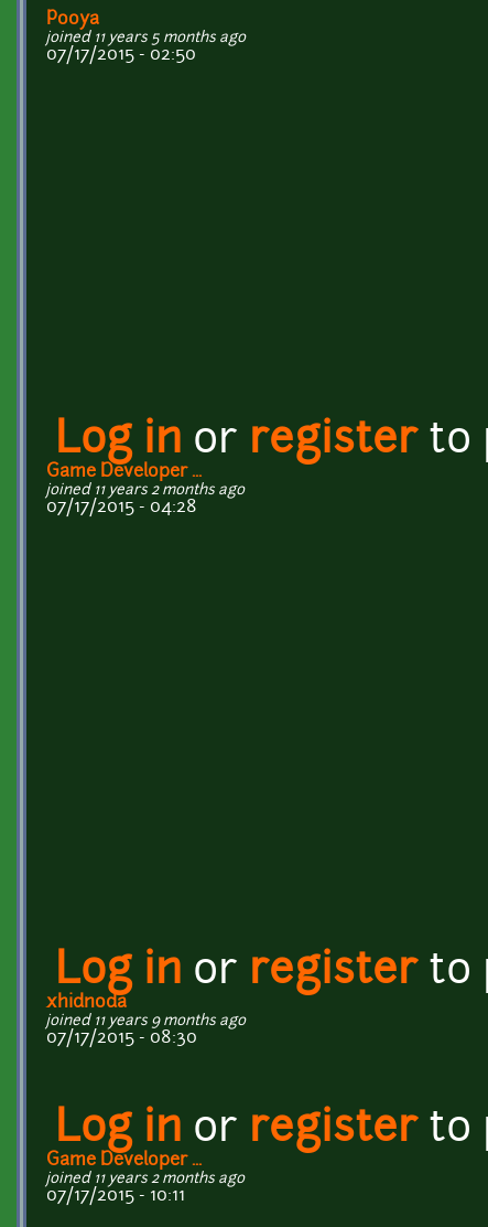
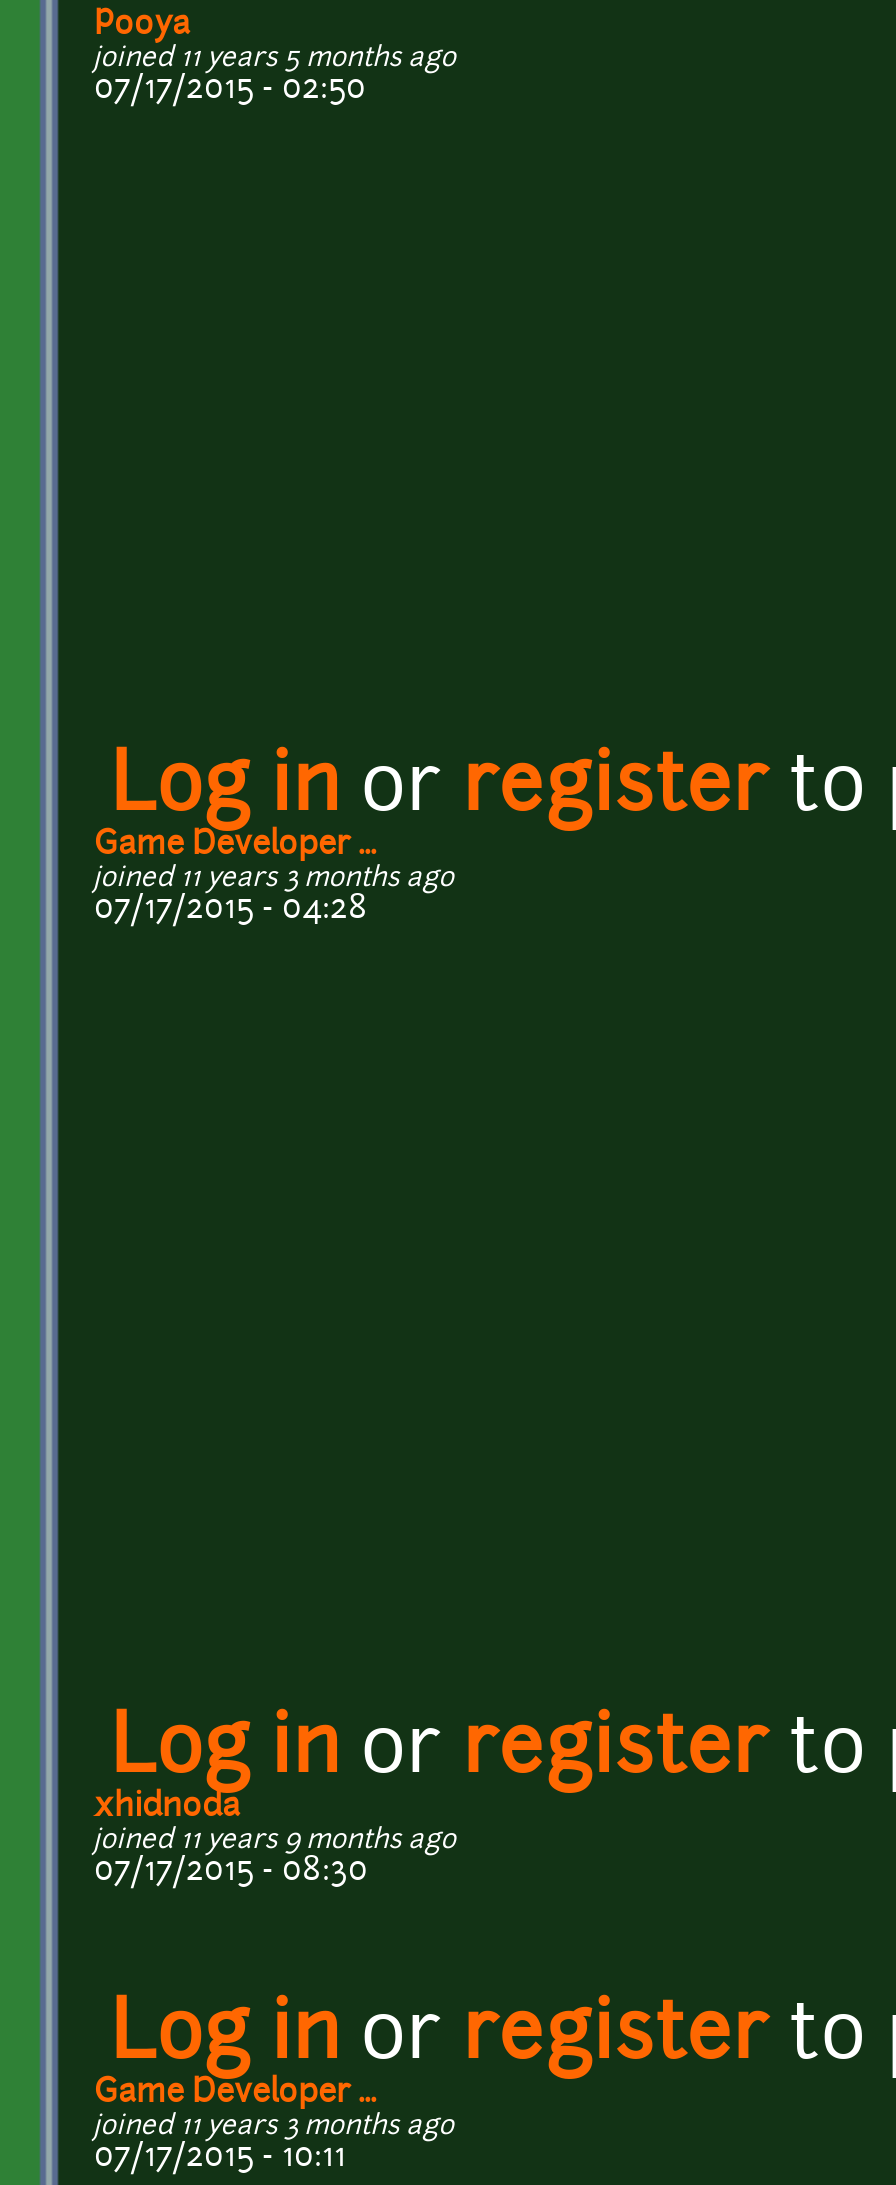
[46,483,245,497] joined 11 years 2 months ago -> [94,866,454,892] joined 11 years 3 months ago
[46,1172,245,1186] joined 11 years 2 months ago -> [94,2114,454,2140] joined 11 years 3 months ago

